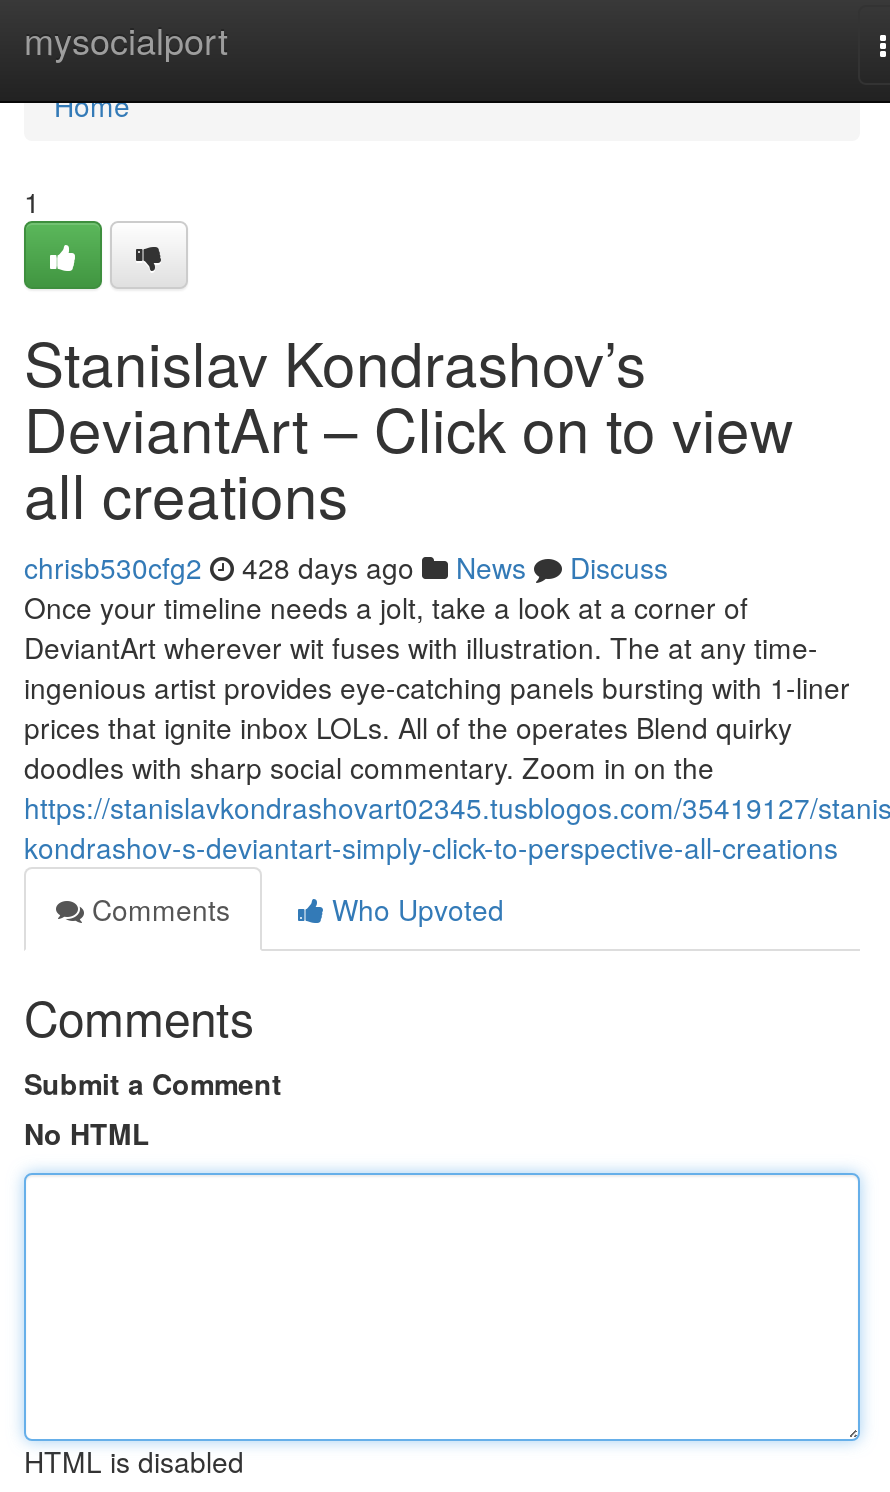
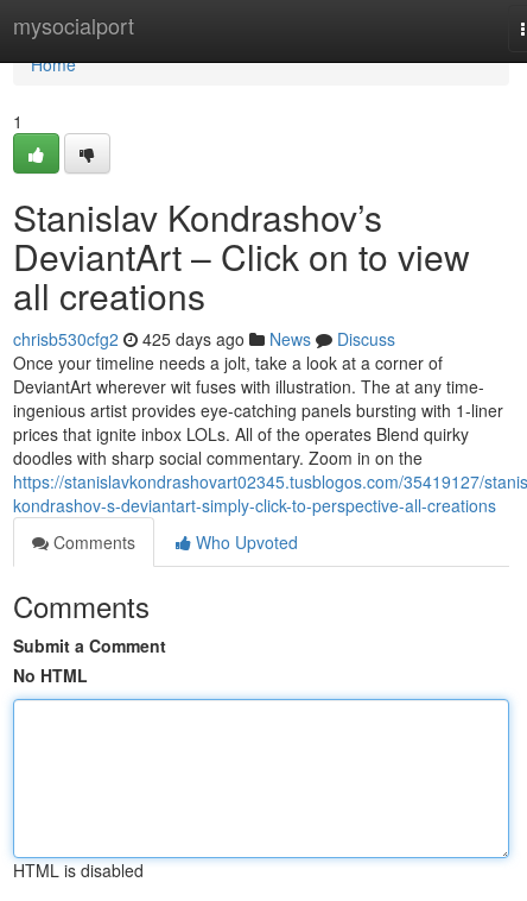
[24,547,668,587] chrisb530cfg2 428 days ago News Discuss -> [13,327,395,351] chrisb530cfg2 425 days ago News Discuss

